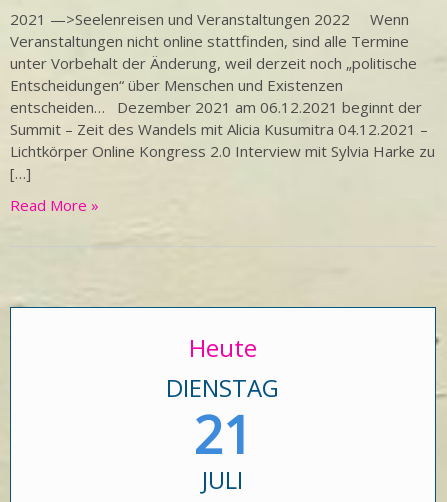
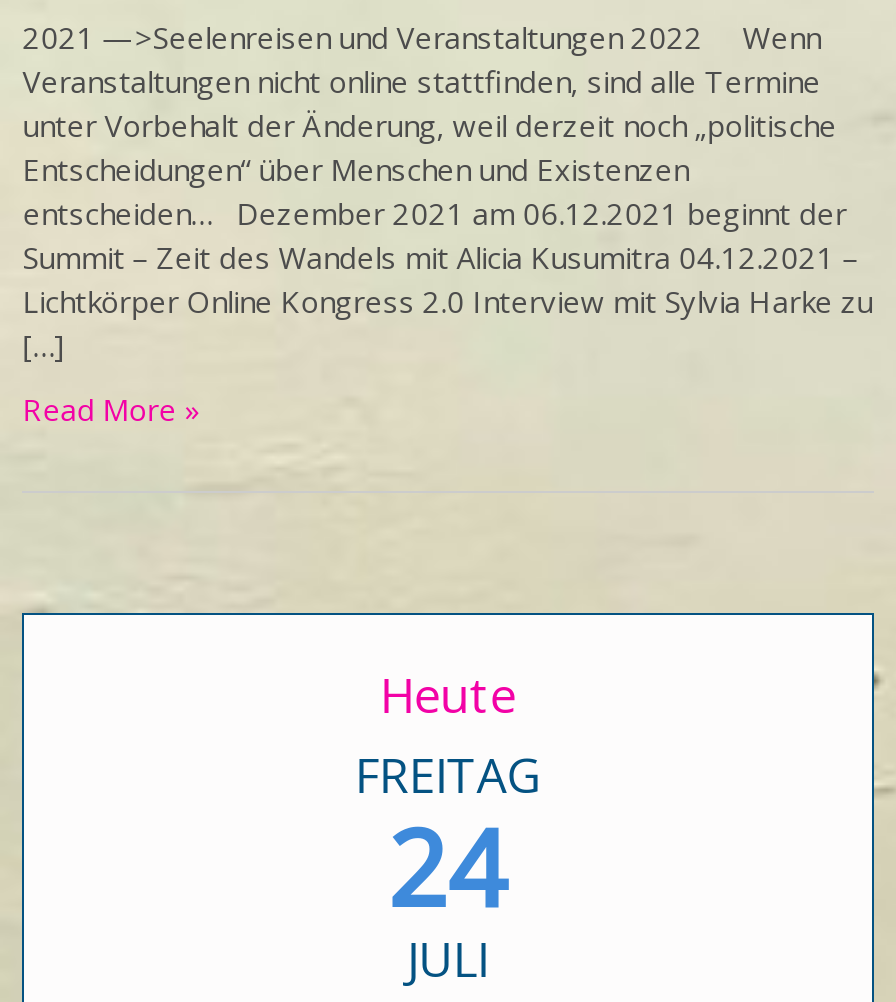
[166,371,279,469] DIENSTAG | 21 -> [355,741,541,937] FREITAG | 24

